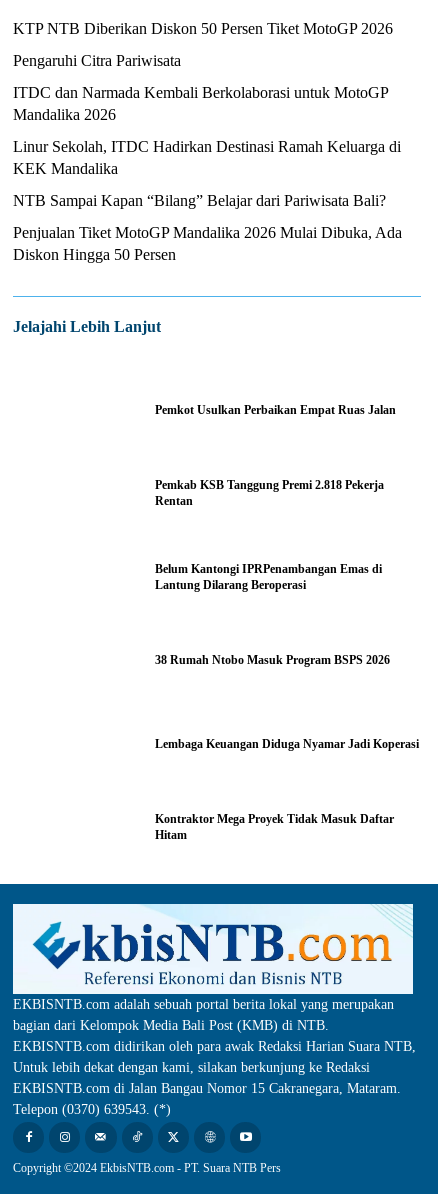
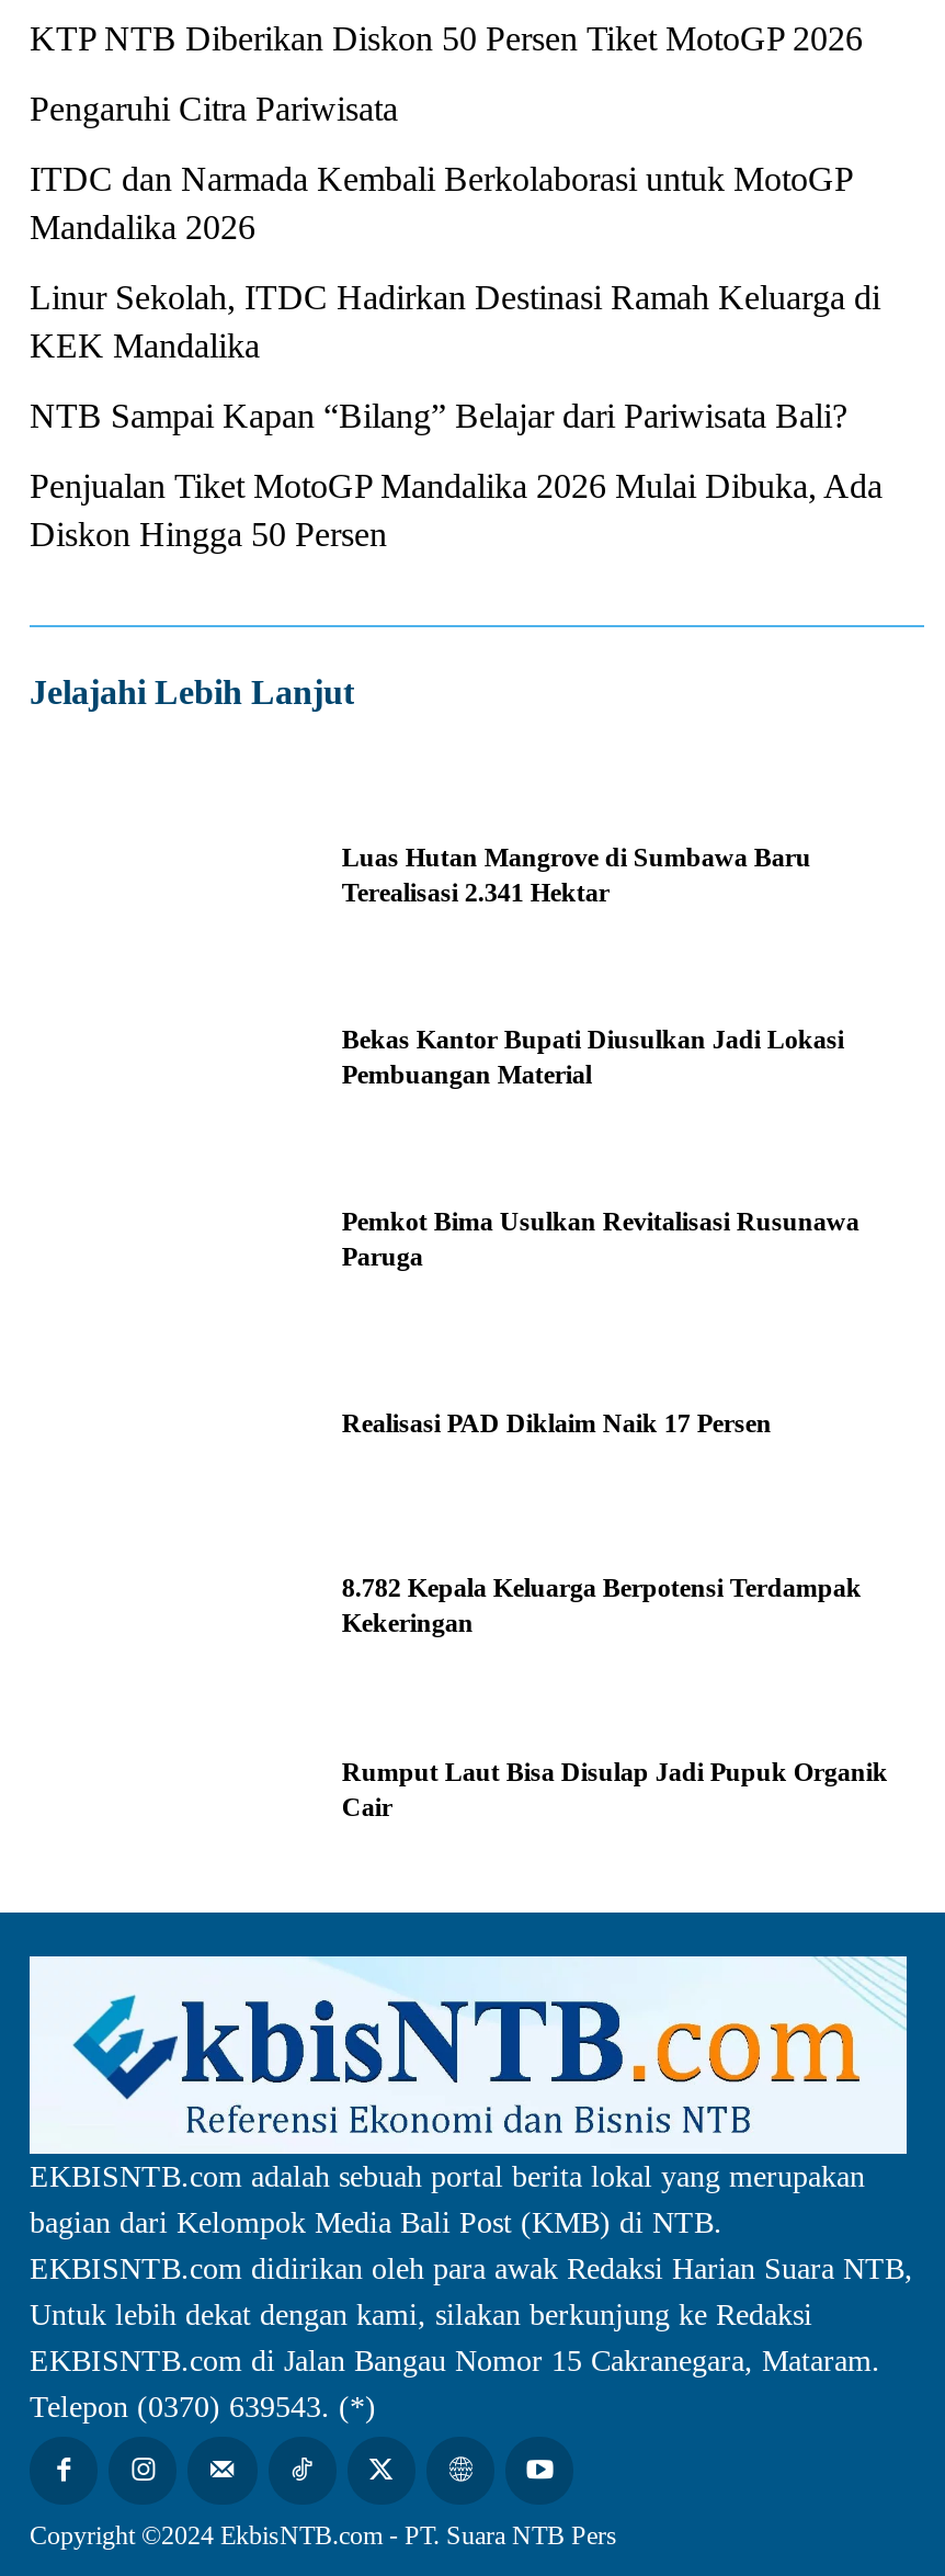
[155,403,396,417] Pemkot Usulkan Perbaikan Empat Ruas Jalan -> [342,841,811,906] Luas Hutan Mangrove di Sumbawa Baru | Terealisasi 2.341 Hektar
[155,478,384,508] Pemkab KSB Tanggung Premi 2.818 Pekerja | Rentan -> [342,1024,844,1089] Bekas Kantor Bupati Diusulkan Jadi Lokasi | Pembuangan Material
[155,562,382,592] Belum Kantongi IPRPenambangan Emas di | Lantung Dilarang Beroperasi -> [342,1207,859,1273] Pemkot Bima Usulkan Revitalisasi Rusunawa | Paruga
[155,653,390,667] 38 Rumah Ntobo Masuk Program BSPS 2026 -> [342,1407,772,1438] Realisasi PAD Diklaim Naik 17 Persen
[155,736,419,750] Lembaga Keuangan Diduga Nyamar Jadi Koperasi -> [342,1573,861,1638] 8.782 Kepala Keluarga Berpotensi Terdampak | Kekeringan
[155,812,394,842] Kontraktor Mega Proyek Tidak Masuk Daftar | Hitam -> [342,1755,888,1821] Rumput Laut Bisa Disulap Jadi Pupuk Organik | Cair

